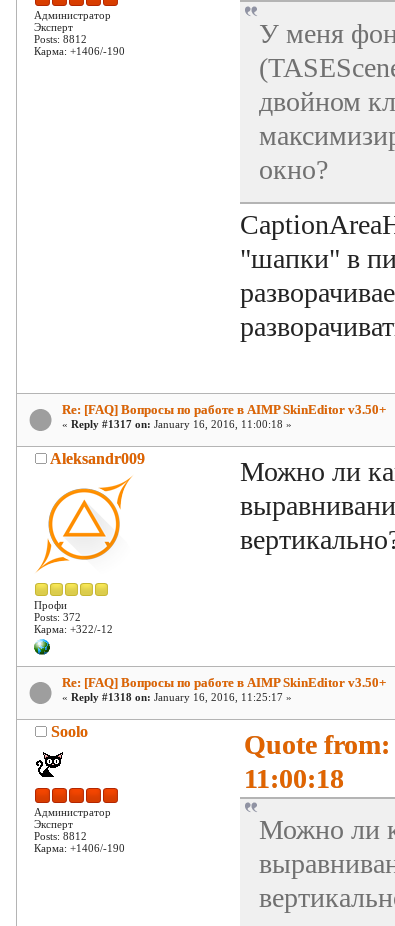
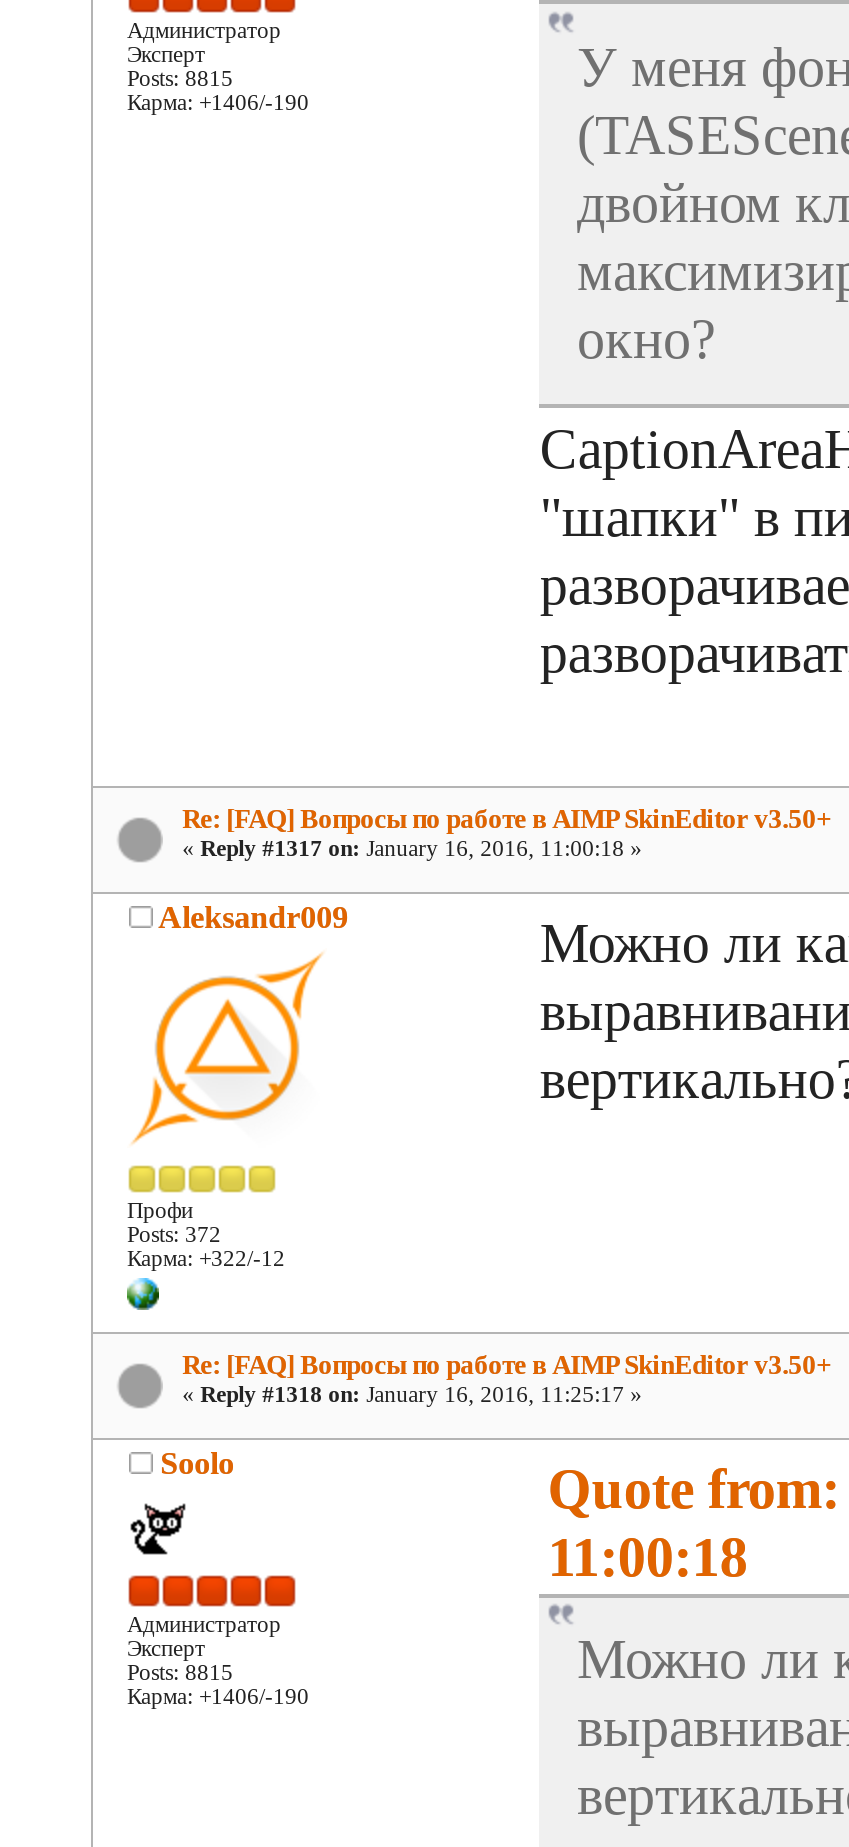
[34,33,87,45] Posts: 8812 -> [127,66,233,90] Posts: 8815
[34,830,87,842] Posts: 8812 -> [127,1660,233,1684] Posts: 8815

